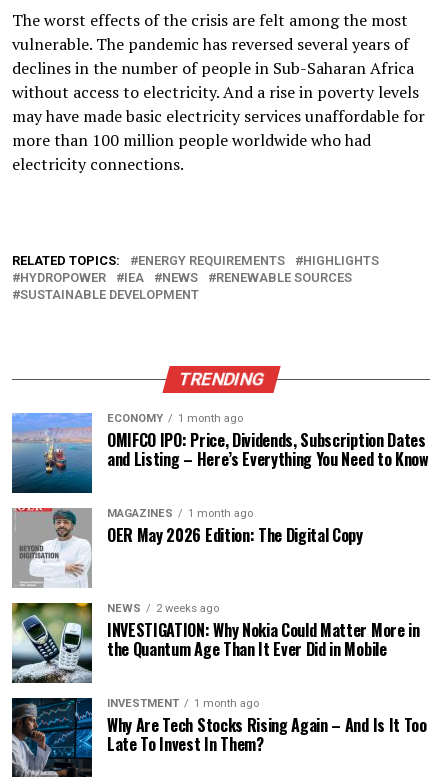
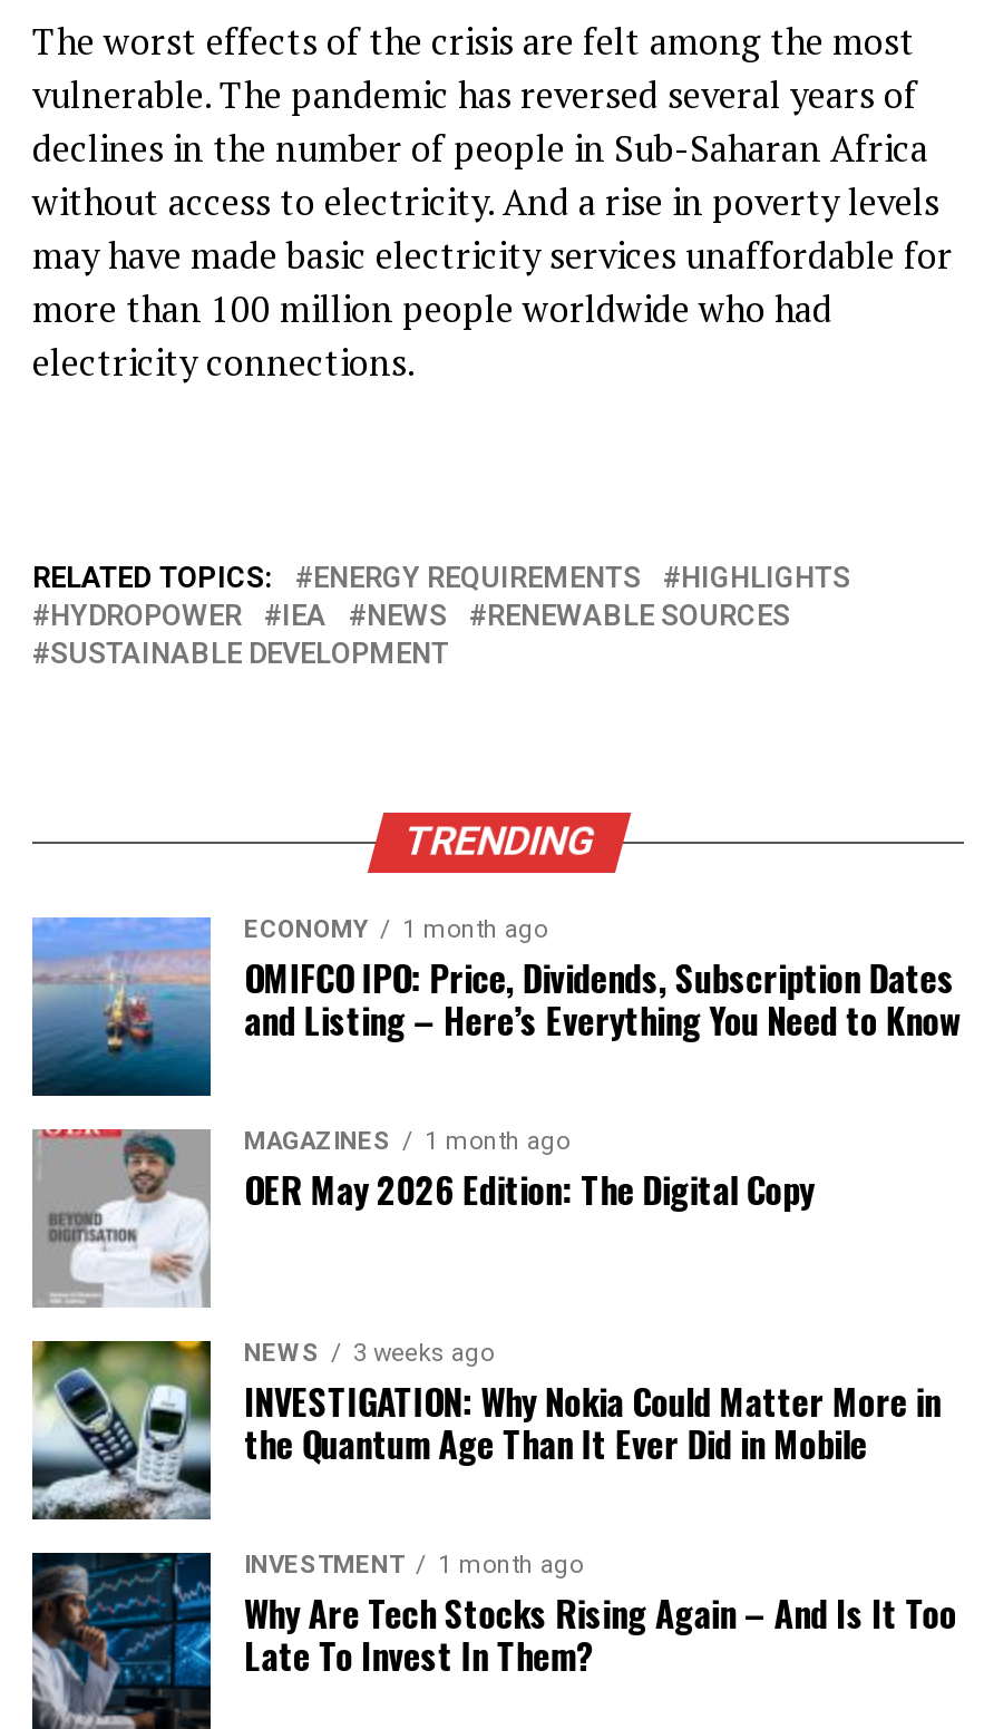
[107,602,219,615] NEWS 2 weeks ago -> [244,1339,494,1368] NEWS 3 weeks ago

